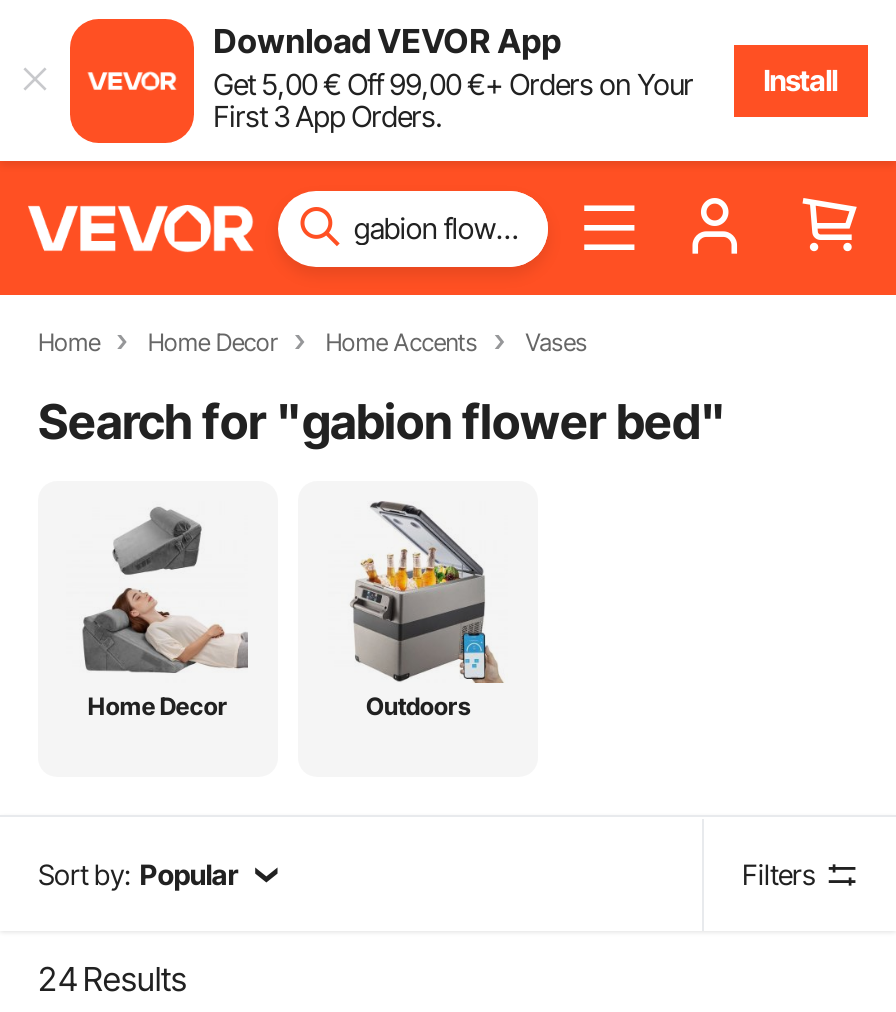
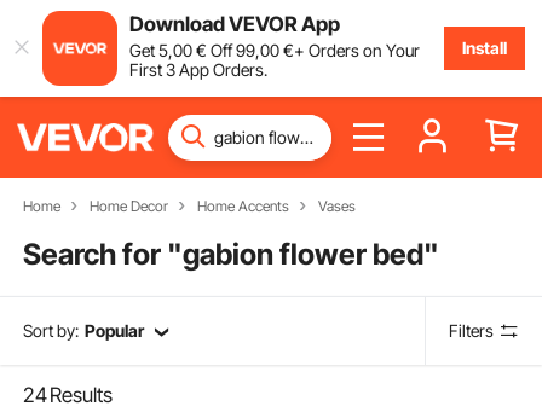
[80,505,278,675] [image] -> none
[88,499,504,722] [image] | Home Decor | Outdoors -> none

